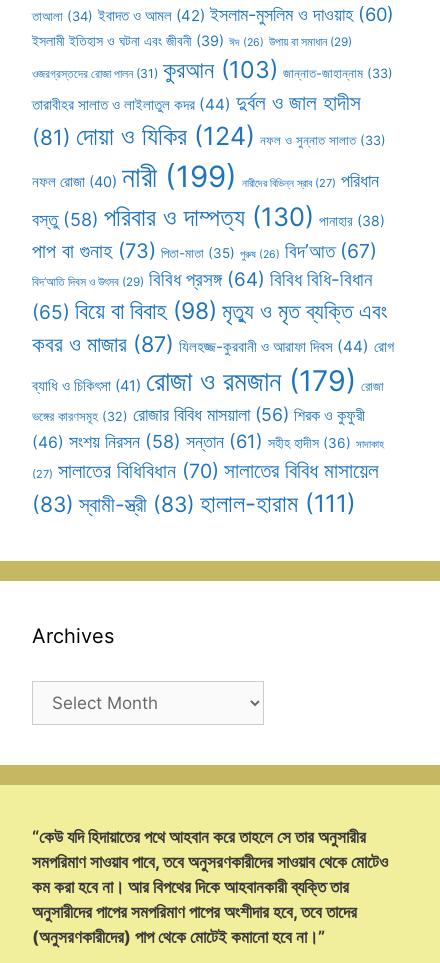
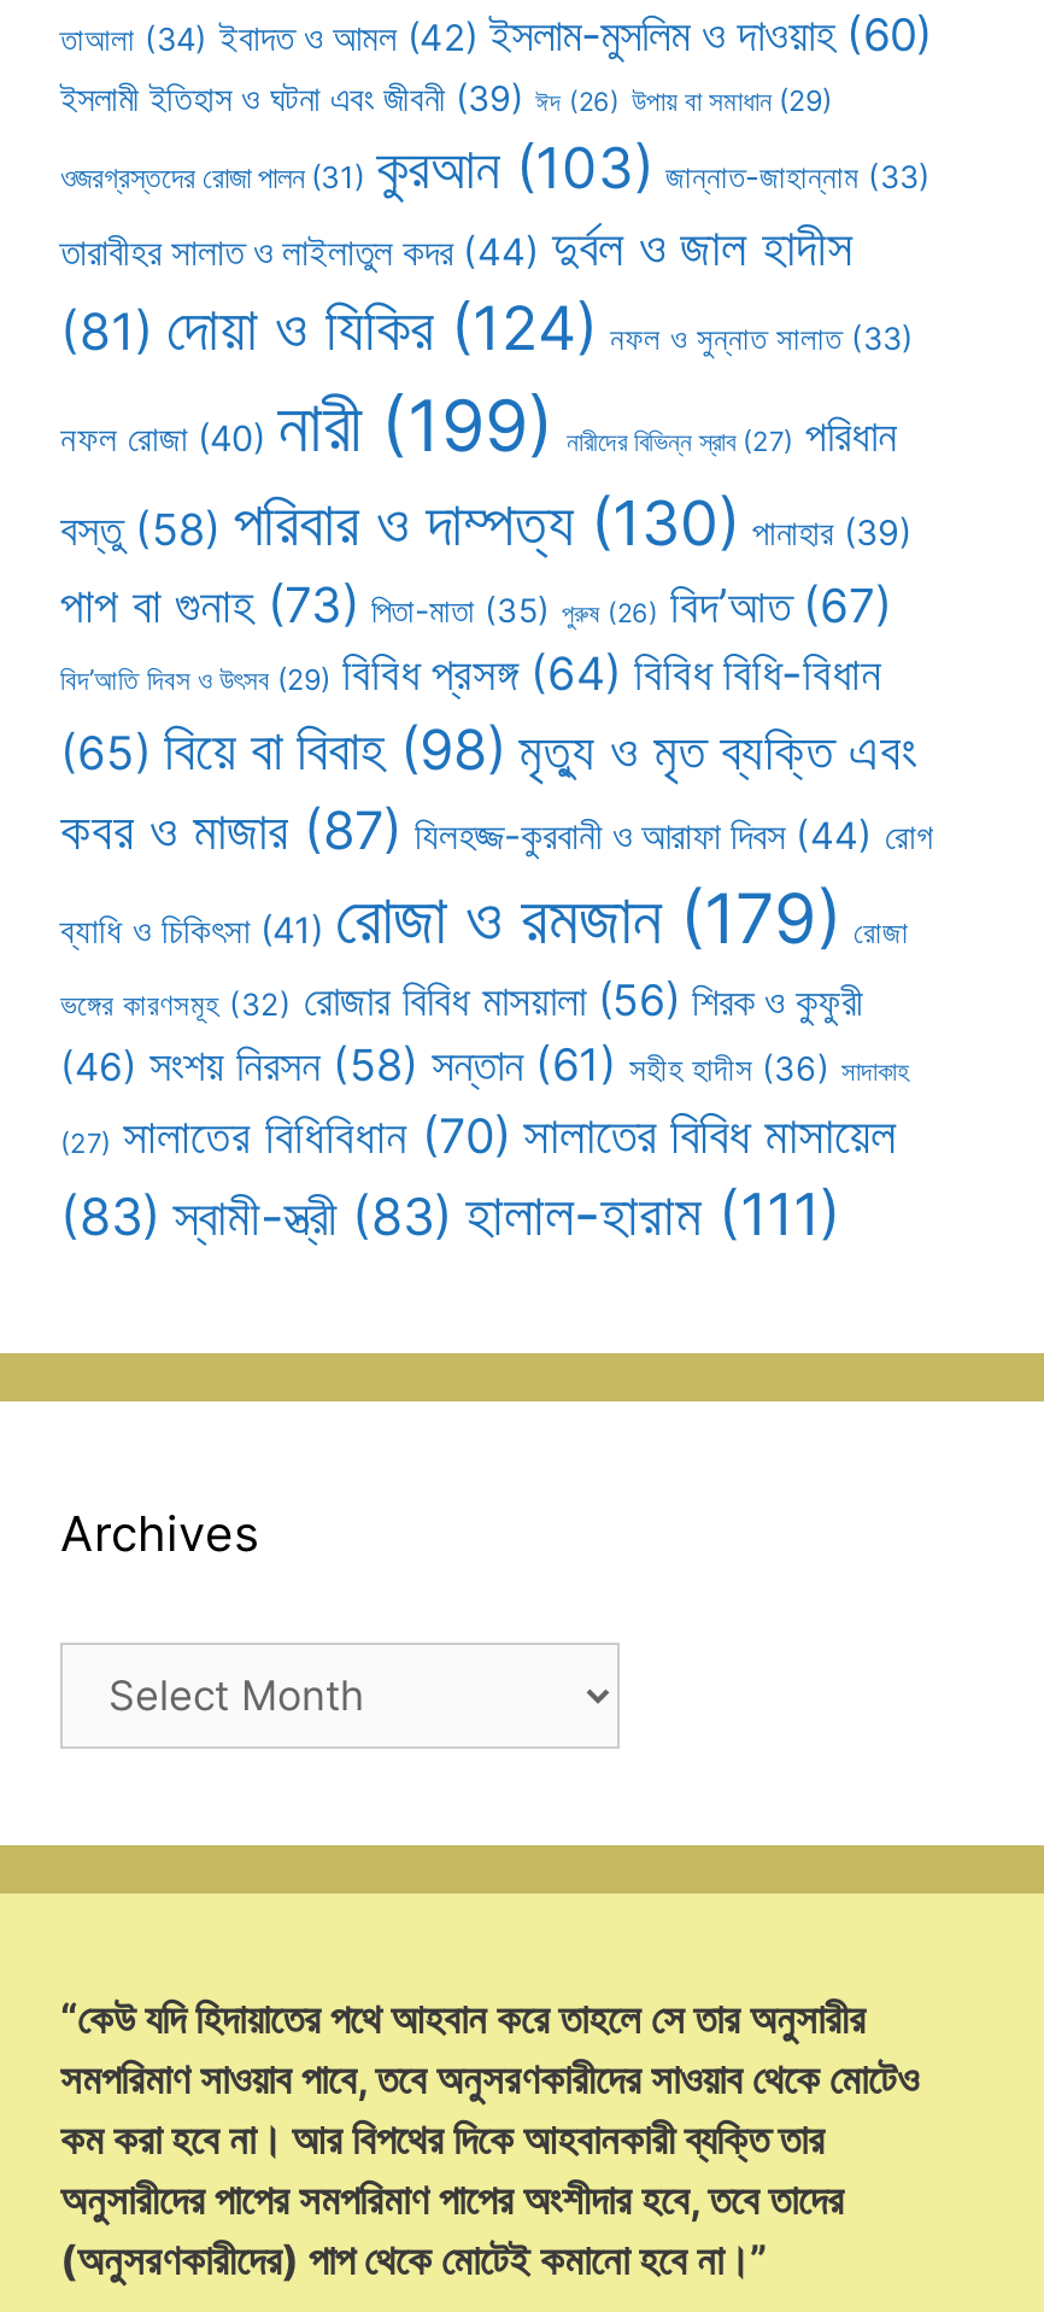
[32,200,385,231] বস্তু (58) পরিবার ও দাম্পত্য (130) পানাহার (38) -> [60,484,911,558] বস্তু (58) পরিবার ও দাম্পত্য (130) পানাহার (39)

